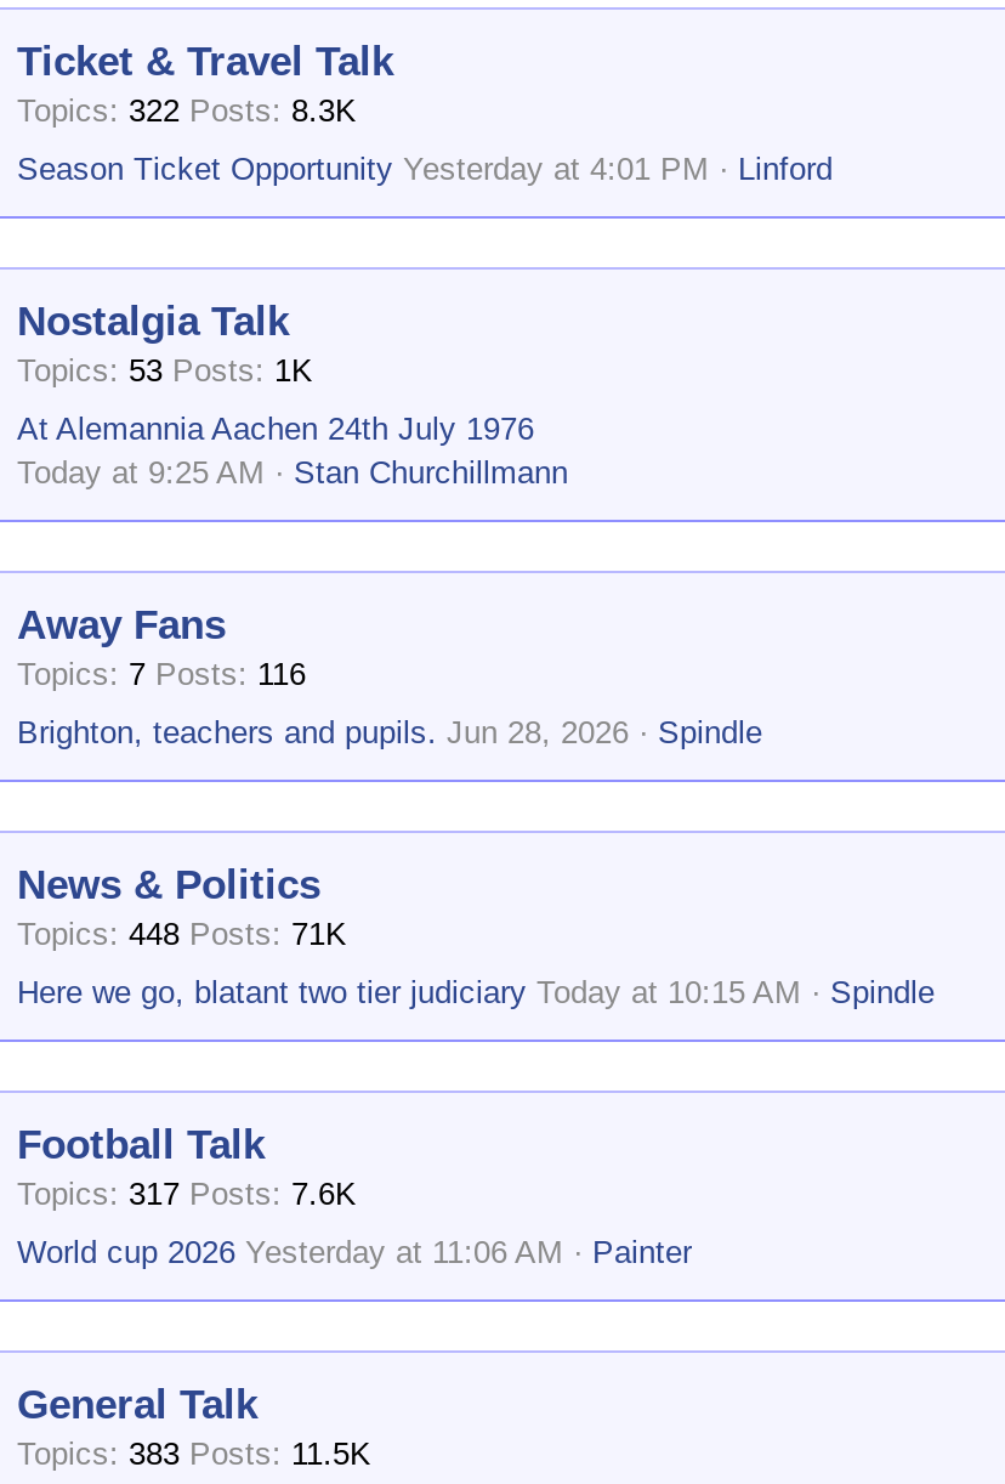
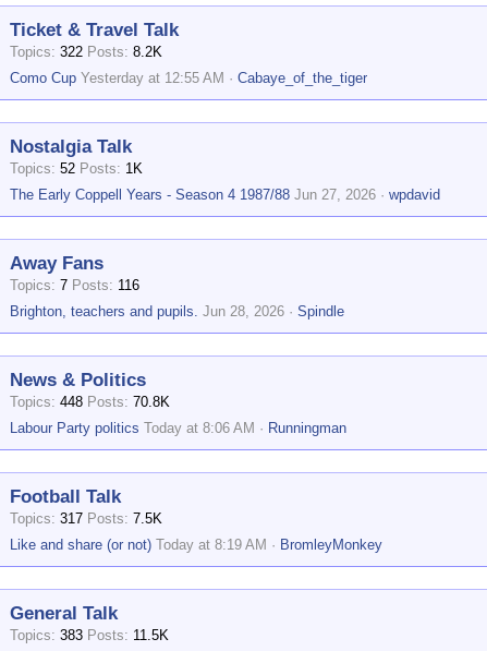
[17,92,357,129] Topics 322 Posts 8.3K -> [10,44,162,60] Topics 322 Posts 8.2K
[17,151,833,187] Season Ticket Opportunity Yesterday at 4:01 PM | Linford -> [10,70,367,86] Como Cup Yesterday at 12:55 AM | Cabaye_of_the_tiger
[17,352,313,389] Topics 53 Posts 1K -> [10,160,143,177] Topics 52 Posts 1K
[17,410,568,491] At Alemannia Aachen 24th July 1976 | Today at 9:25 AM | Stan Churchillmann -> [10,186,440,203] The Early Coppell Years - Season 4 1987/88 Jun 27, 2026 | wpdavid
[17,916,347,952] Topics 448 Posts 71K -> [10,394,170,410] Topics 448 Posts 70.8K
[17,974,935,1010] Here we go, blatant two tier judiciary Today at 10:15 AM | Spindle -> [10,420,346,436] Labour Party politics Today at 8:06 AM | Runningman
[17,1176,357,1212] Topics 317 Posts 7.6K -> [10,510,162,527] Topics 317 Posts 7.5K
[17,1234,692,1270] World cup 2026 Yesterday at 11:06 AM | Painter -> [10,537,382,553] Like and share (or not) Today at 8:19 AM | BromleyMonkey

